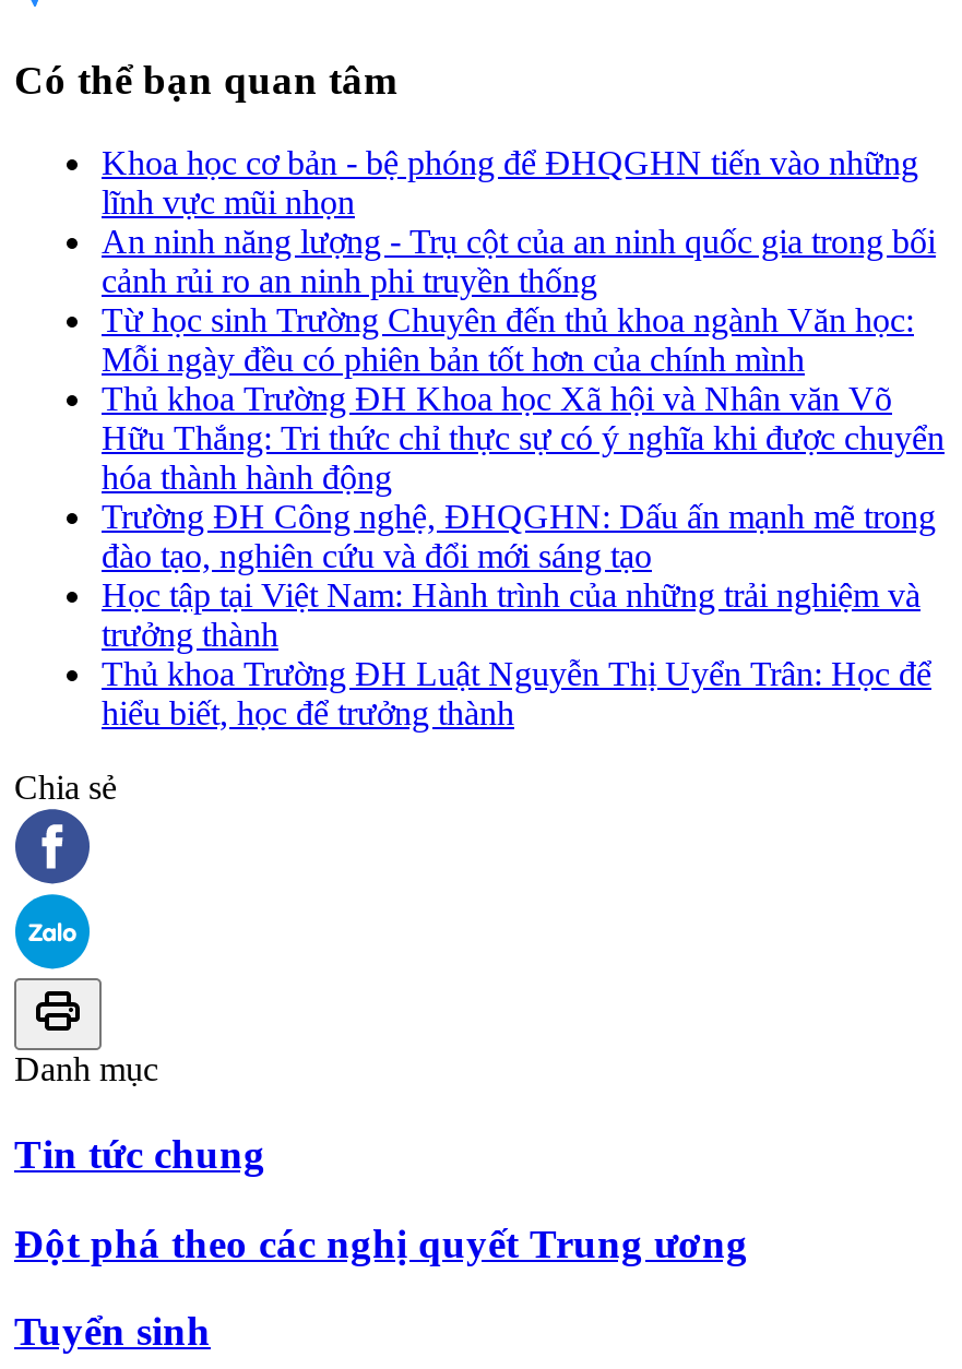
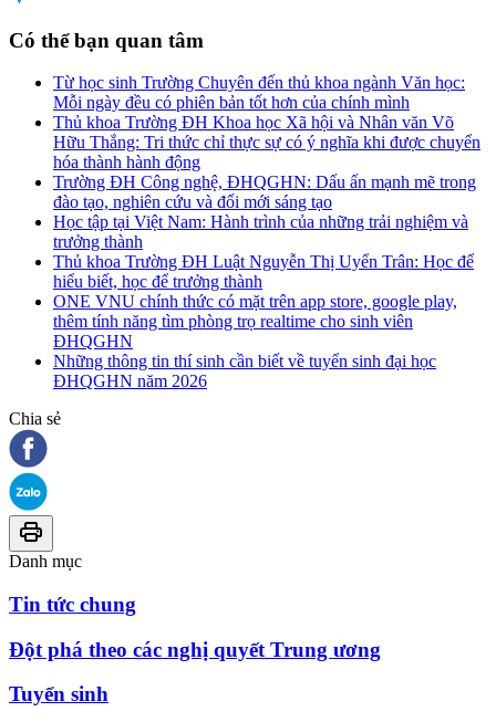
[102,145,936,300] Khoa học cơ bản - bệ phóng để ĐHQGHN tiến vào những | lĩnh vực mũi nhọn | An ninh năng lượng - Trụ cột của an ninh quốc gia trong bối | cảnh rủi ro an ninh phi truyền thống -> none
moved [102,302,945,732] -> [53,73,480,291]: Từ học sinh Trường Chuyên đến thủ khoa ngành Văn học: | Mỗi ngày đều có phiên bản tốt hơn của chính mình | Thủ khoa Trường ĐH Khoa học Xã hội và Nhân văn Võ | ... | Thủ khoa Trường ĐH Luật Nguyễn Thị Uyển Trân: Học để | hiểu biết, học để trưởng thành
none -> [53,292,457,391] ONE VNU chính thức có mặt trên app store, google play, | thêm tính năng tìm phòng trọ realtime cho sinh viên | ĐHQGHN | Những thông tin thí sinh cần biết về tuyển sinh đại học | ĐHQGHN năm 2026

